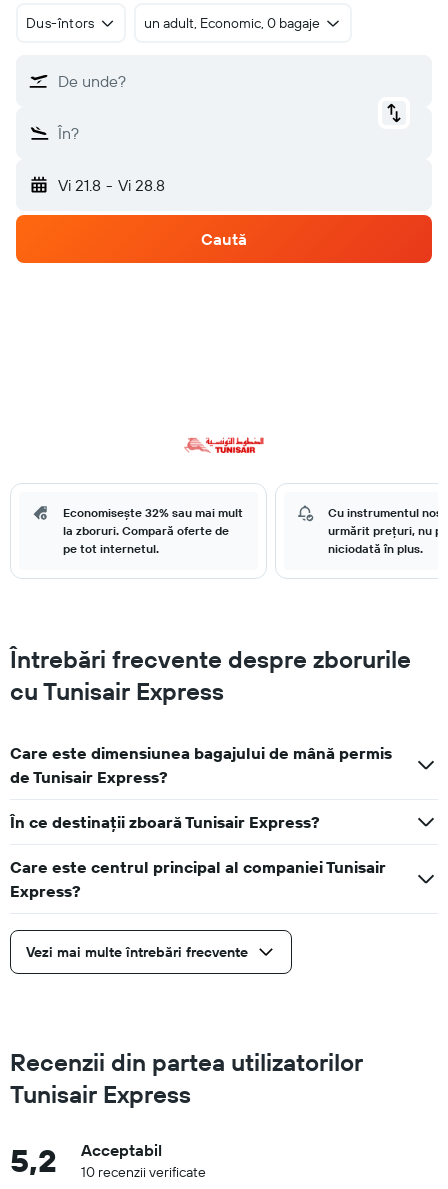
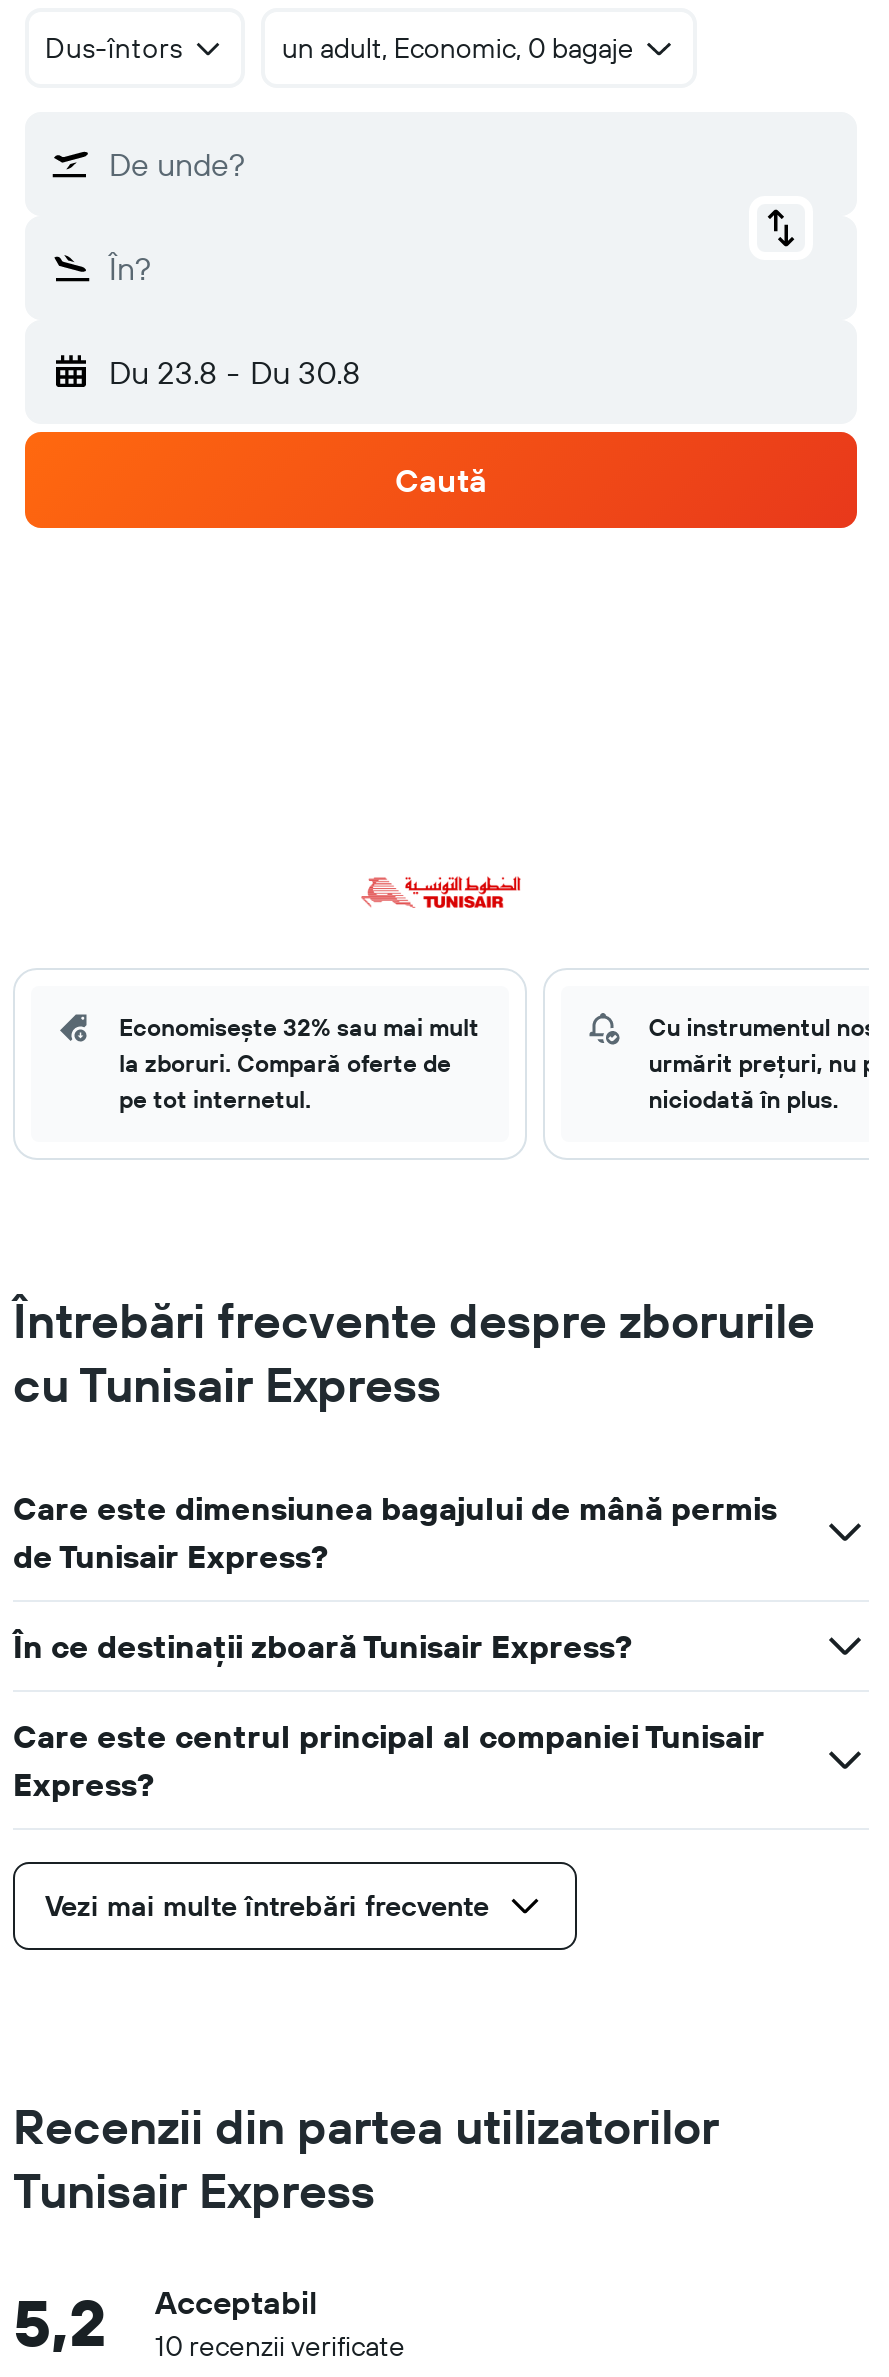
[58,175,165,195] Vi 21.8 - Vi 28.8 -> [109,352,360,392] Du 23.8 - Du 30.8

